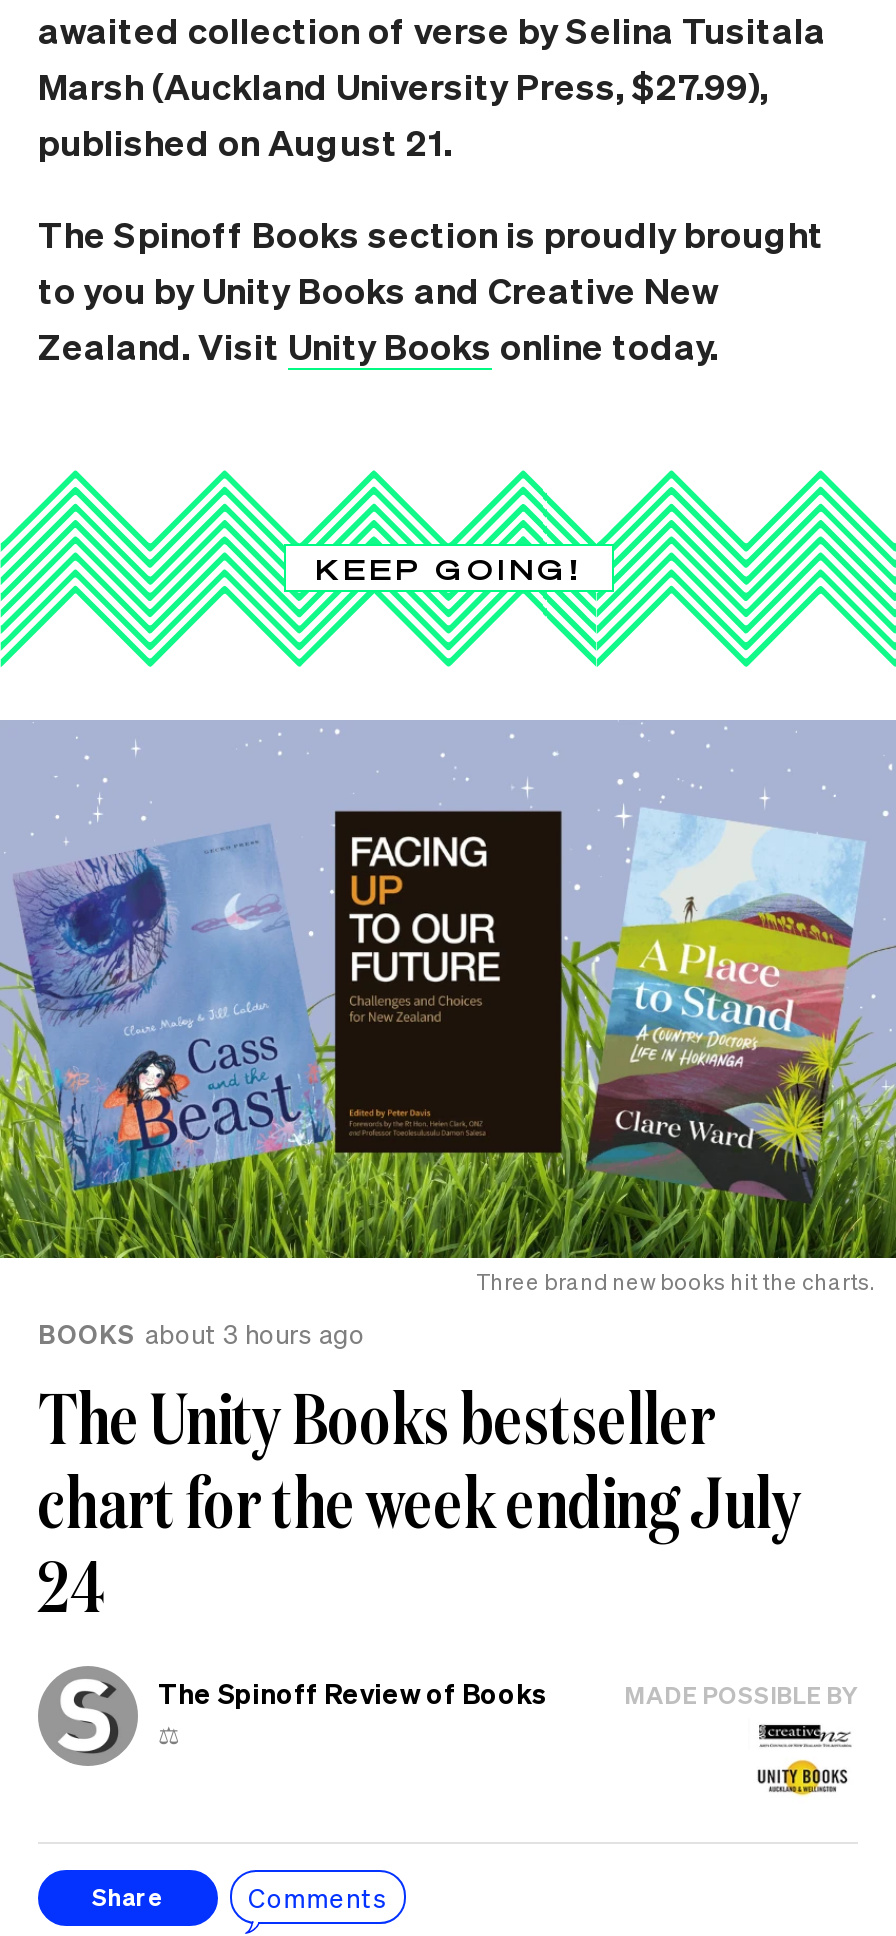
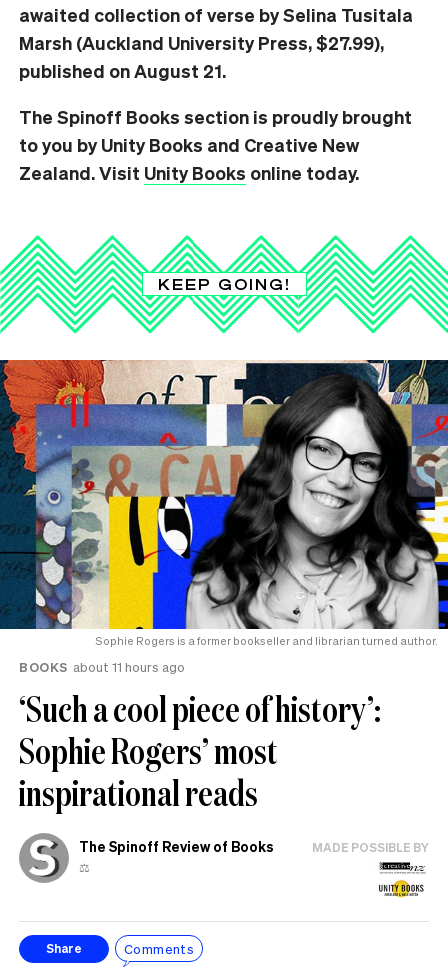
[6,720,890,1296] [image] | Three brand new books hit the charts. -> [3,359,445,648] [image] | Sophie Rogers is a former bookseller and librarian turned author.
[38,1316,802,1632] BOOKS about 3 hours ago | The Unity Books bestseller | chart for the week ending July | 24 -> [19,658,381,816] BOOKS about 11 hours ago | ‘Such a cool piece of history’: | Sophie Rogers’ most | inspirational reads

